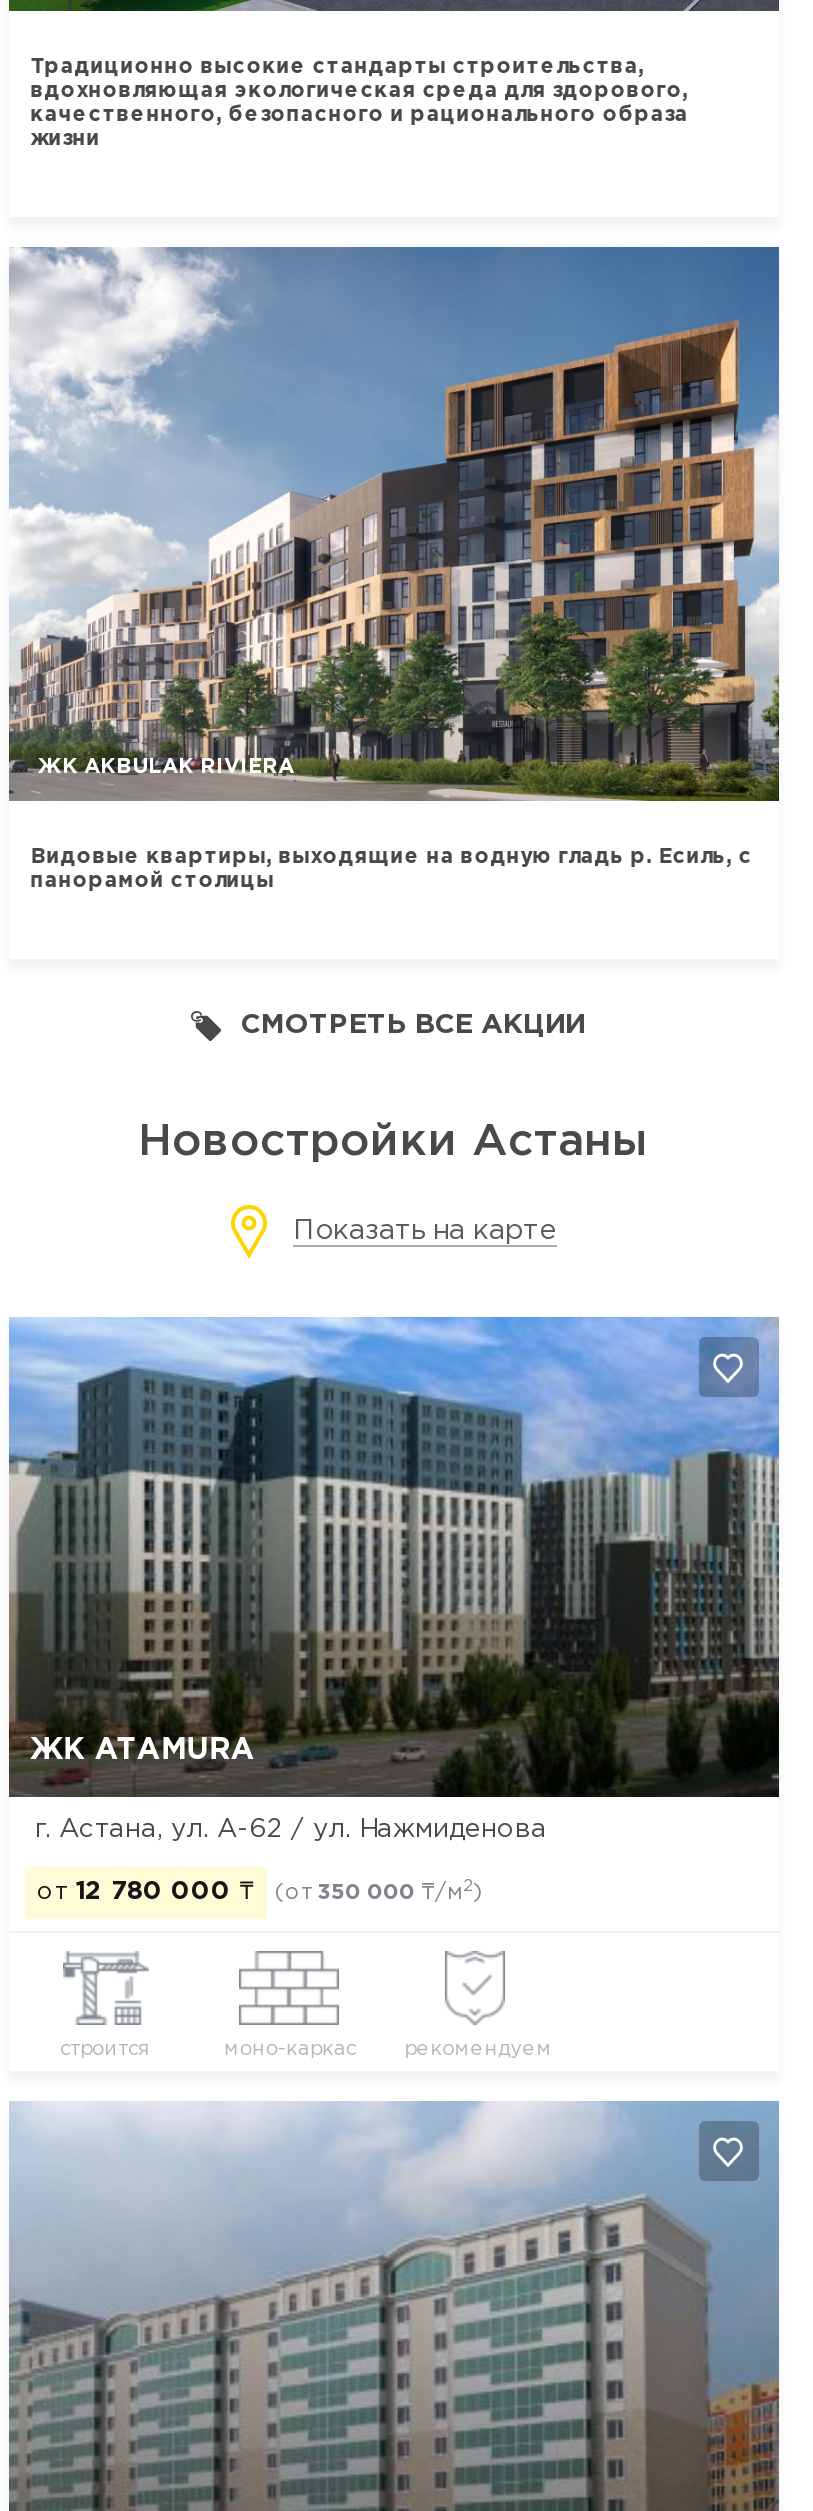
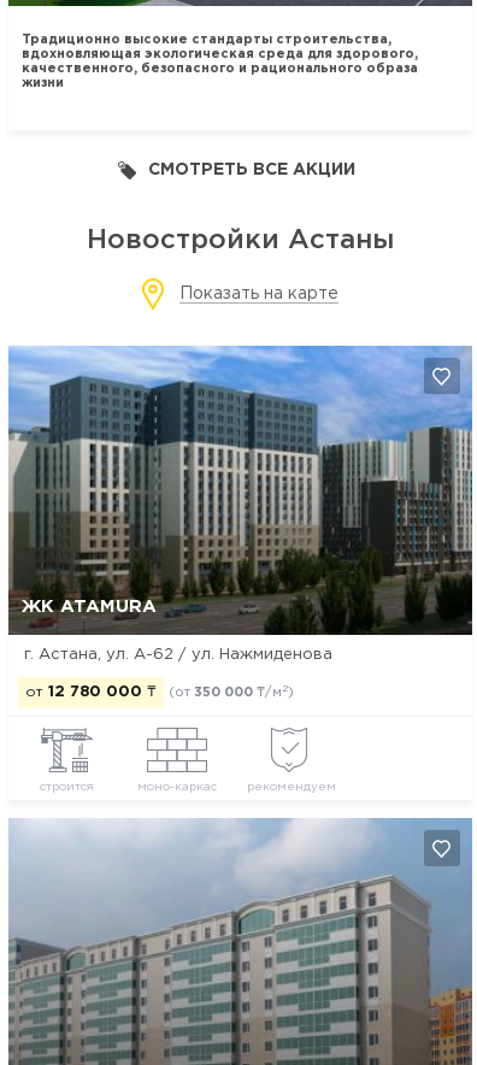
[9,244,781,804] [image] | ЖК AKBULAK RIVIERA -> none
[31,847,753,891] Видовые квартиры, выходящие на водную гладь р. Есиль, с | панорамой столицы -> none

